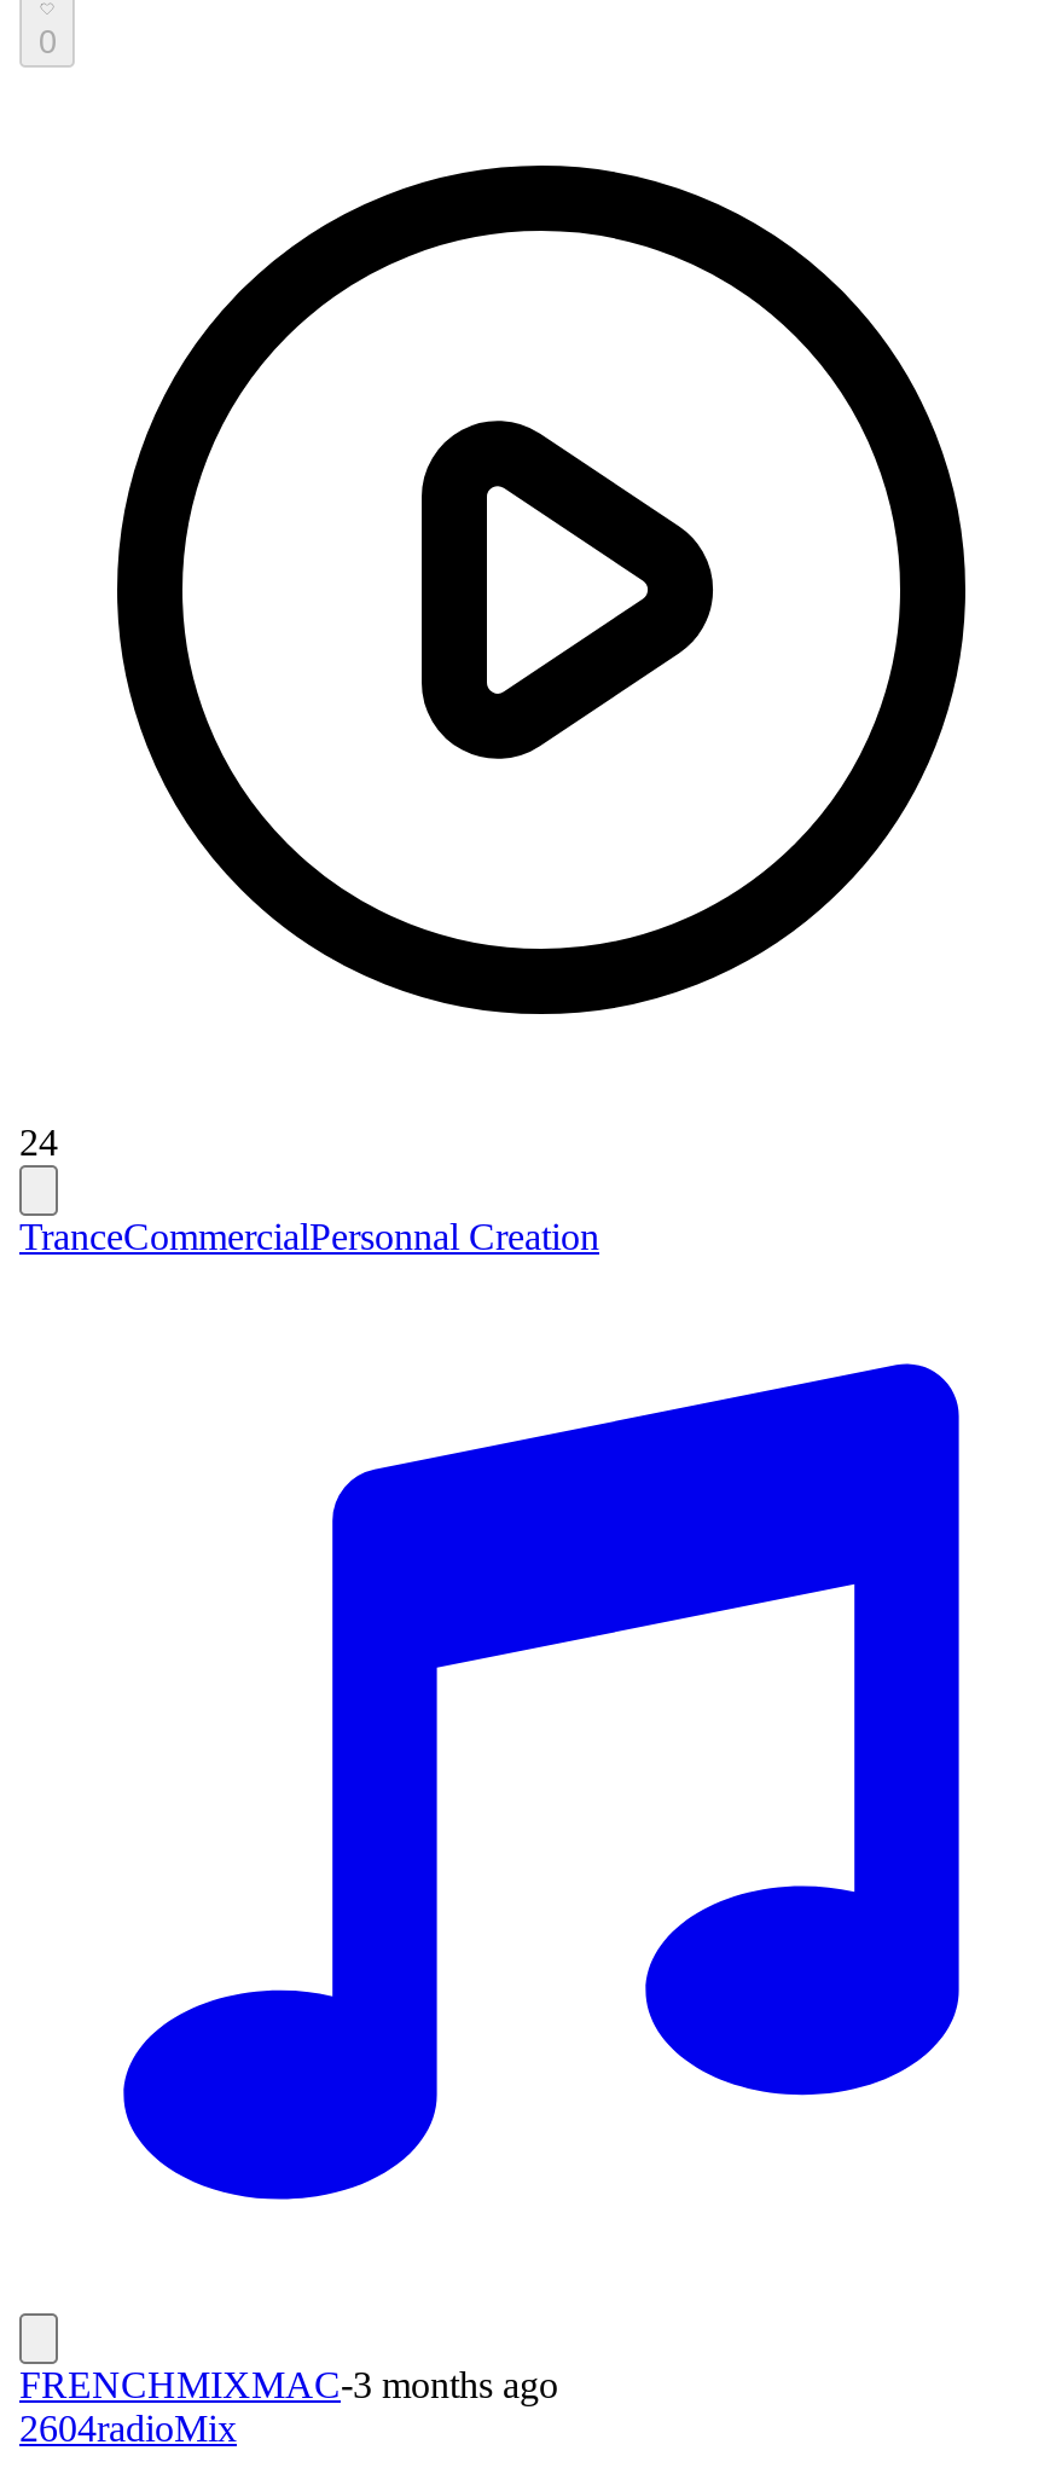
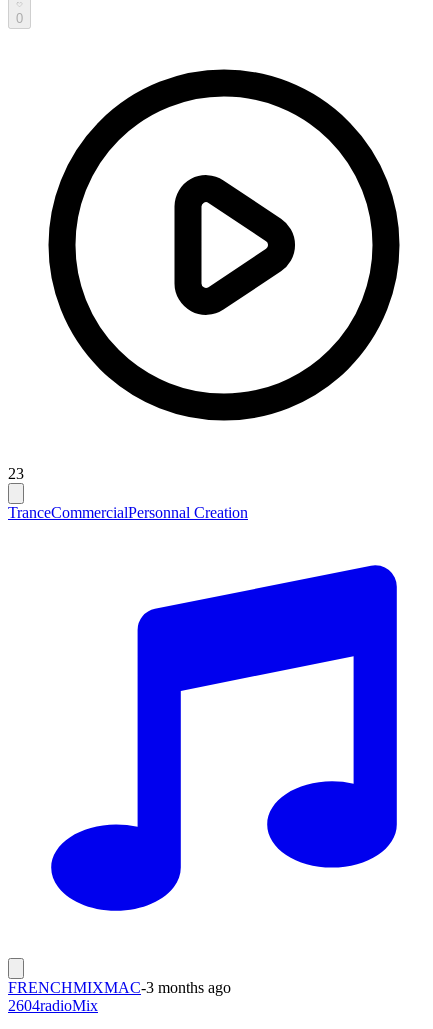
[19,1121,58,1162] 24 -> [8,465,24,482] 23

